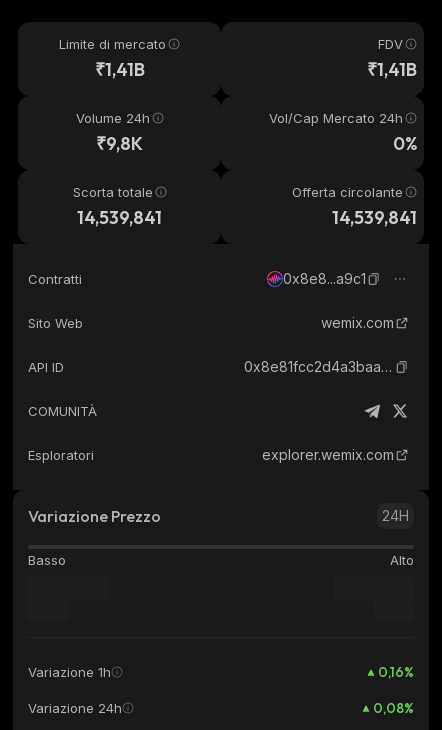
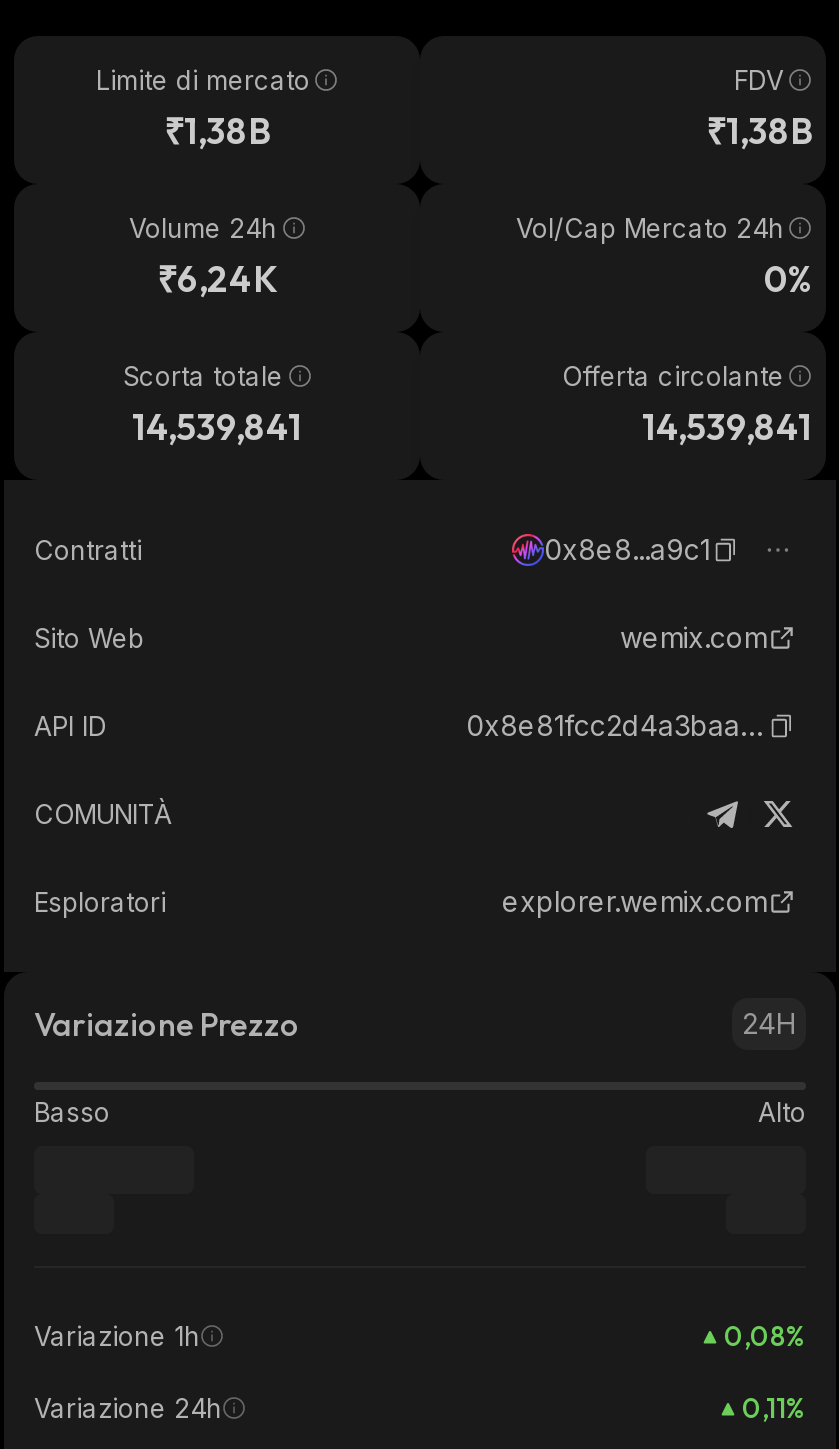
[94,58,144,81] ₹1,41B -> [164,108,270,154] ₹1,38B
[367,58,417,81] ₹1,41B -> [706,108,812,154] ₹1,38B
[96,132,143,155] ₹9,8K -> [157,256,277,302] ₹6,24K
[378,663,414,681] 0,16% -> [724,1318,806,1354] 0,08%
[373,699,414,717] 0,08% -> [742,1390,806,1426] 0,11%

